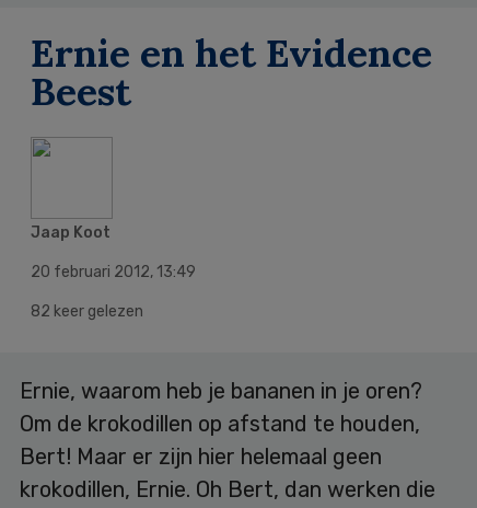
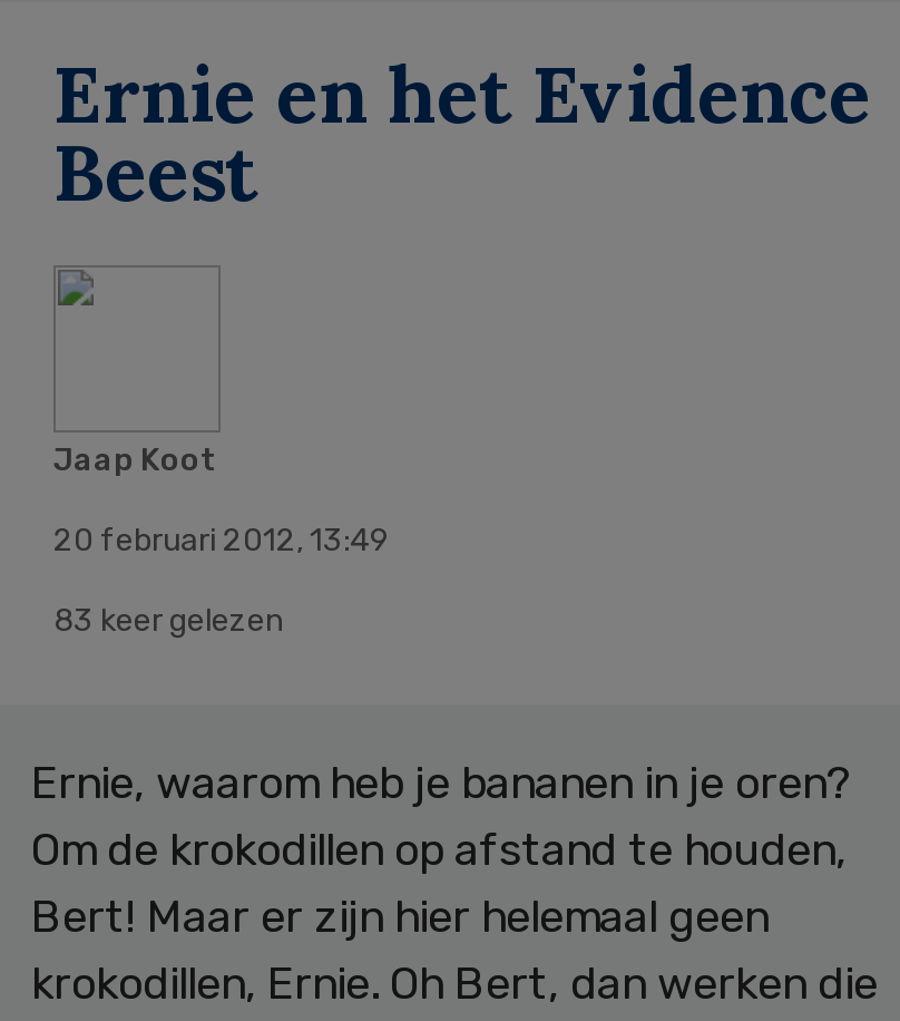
[31,303,143,321] 82 keer gelezen -> [53,603,283,640] 83 keer gelezen

